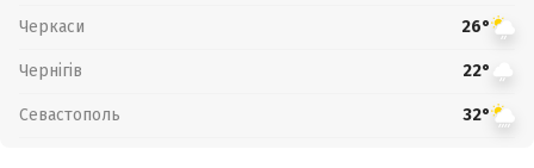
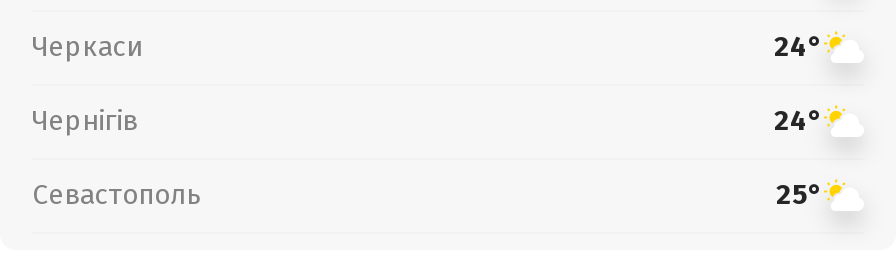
[461,17,491,37] 26° -> [774,30,824,64] 24°
[462,61,491,81] 22° -> [774,104,824,138] 24°
[462,105,491,125] 32° -> [776,178,824,212] 25°

